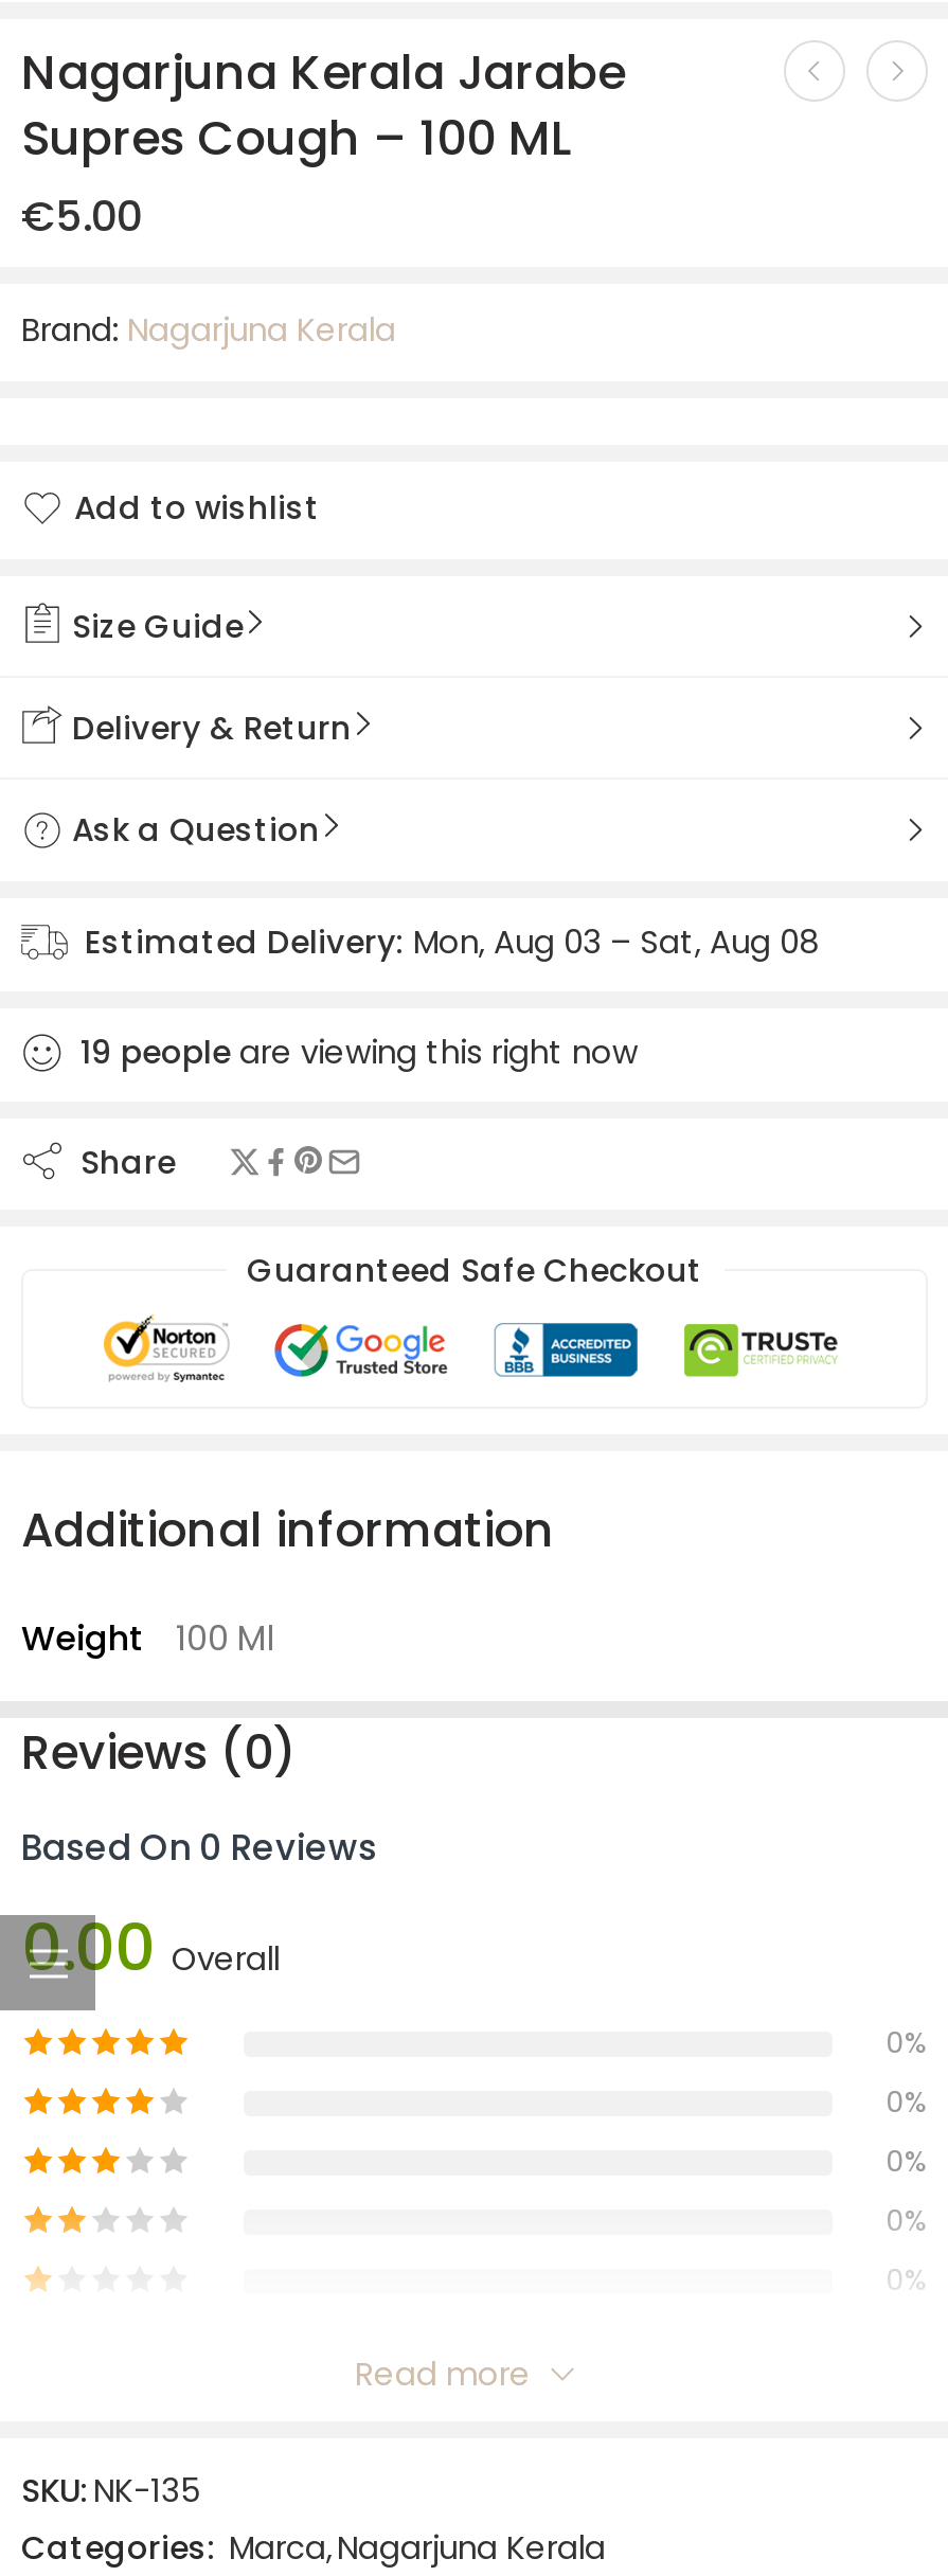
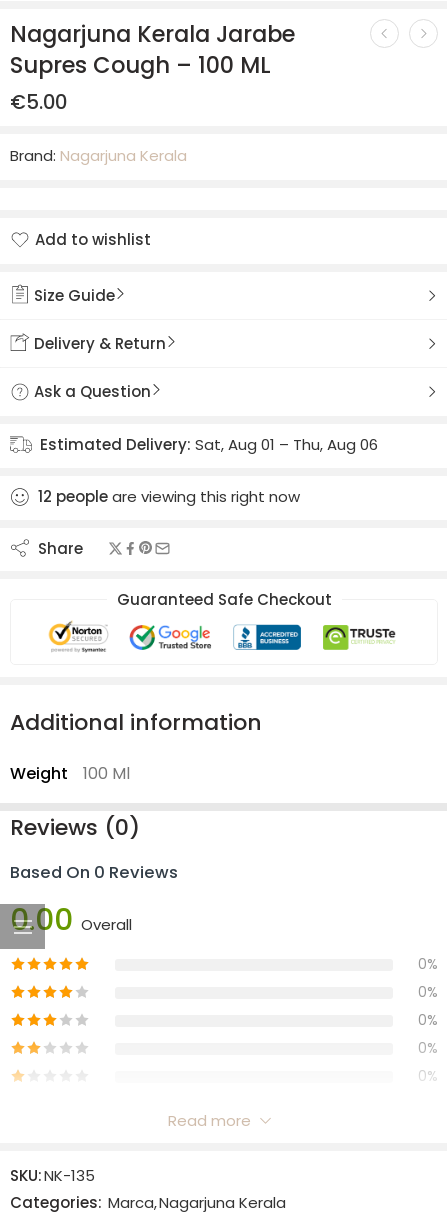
[85,919,818,963] Estimated Delivery: Mon, Aug 03 – Sat, Aug 08 -> [40,434,378,455] Estimated Delivery: Sat, Aug 01 – Thu, Aug 06
[81,1029,638,1074] 19 people are viewing this right now -> [38,486,300,507] 12 people are viewing this right now

